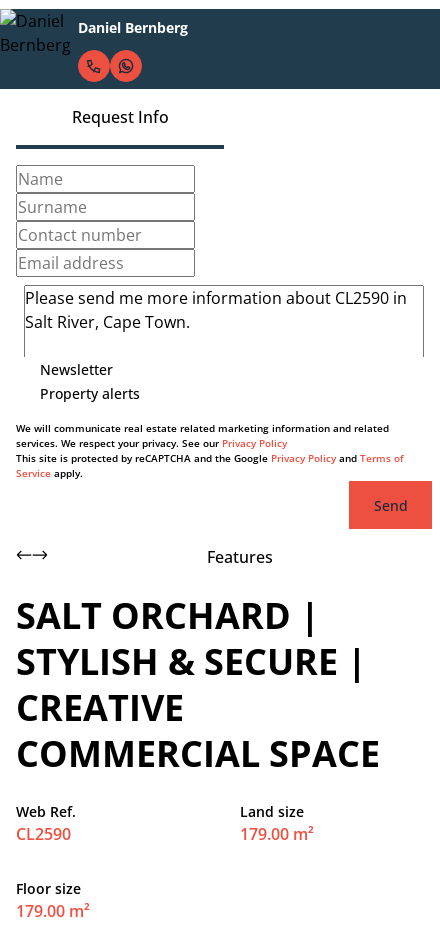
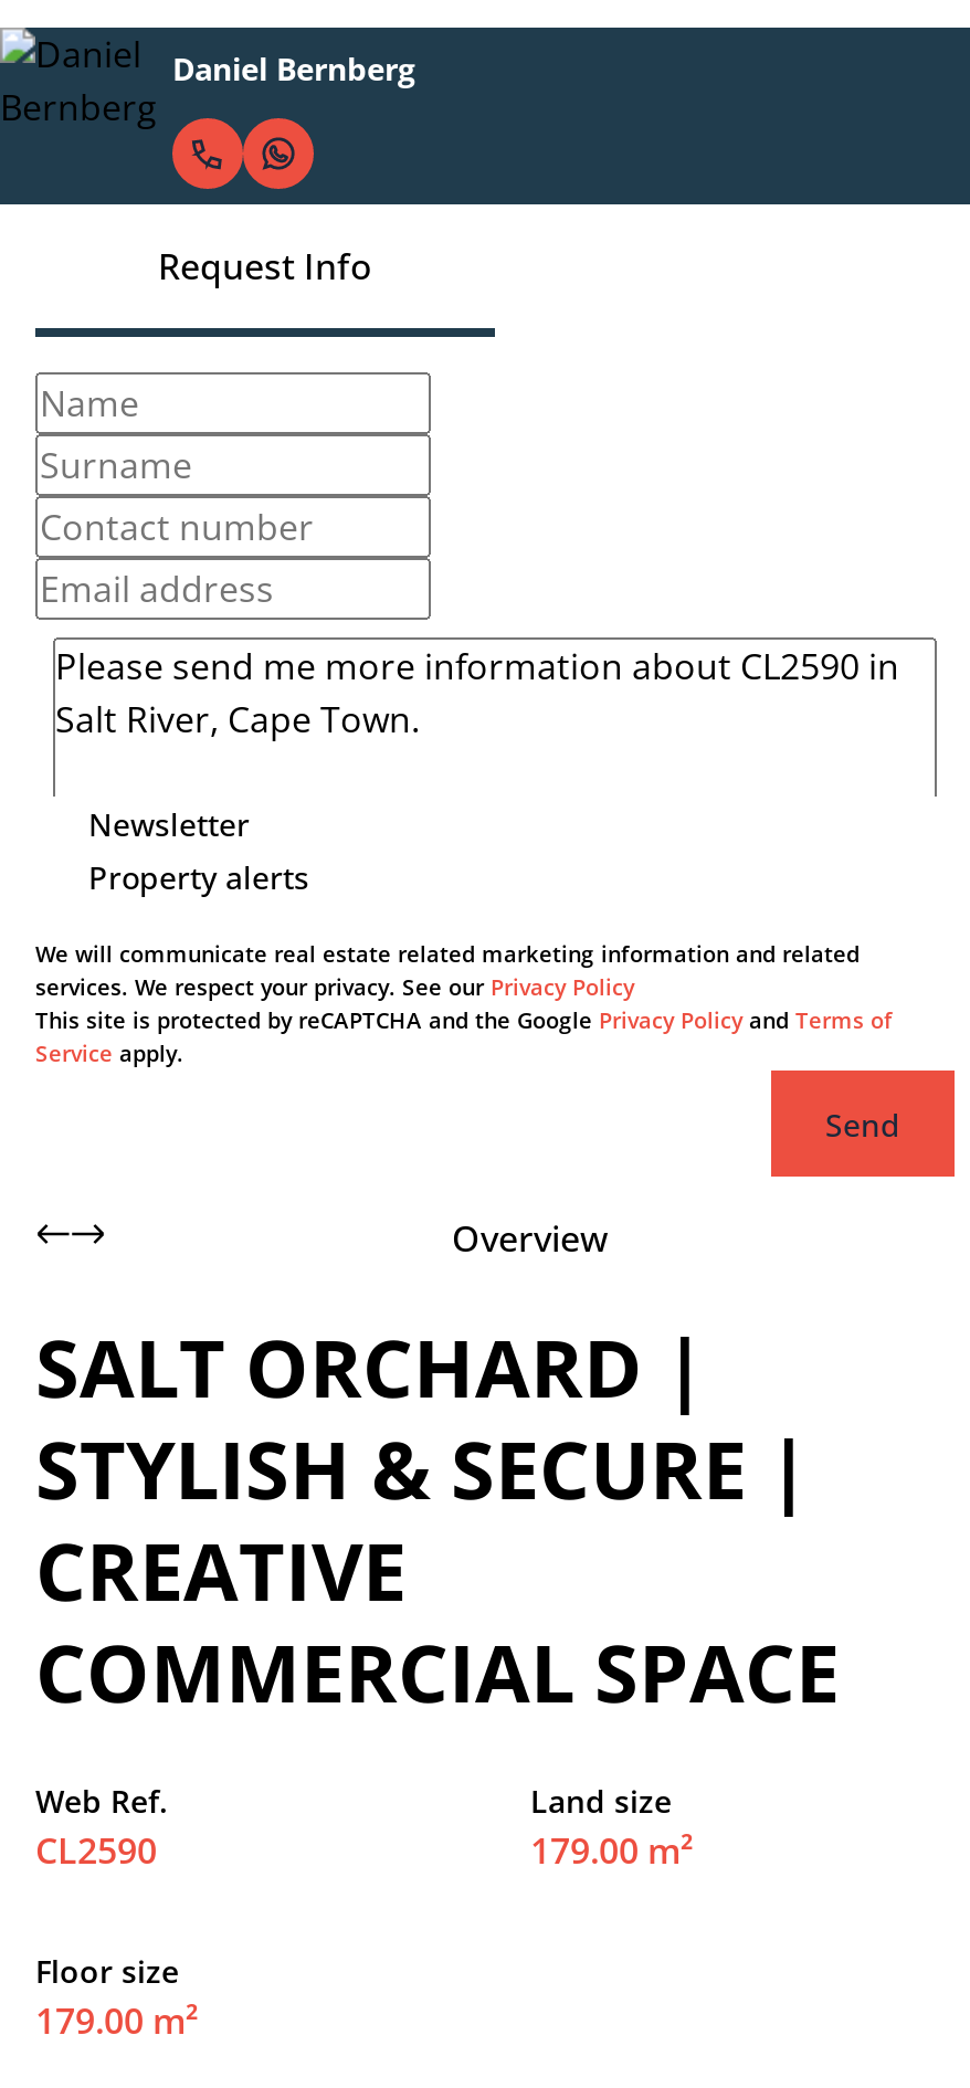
[207,546,273,568] Features -> [452,1214,609,1263] Overview

